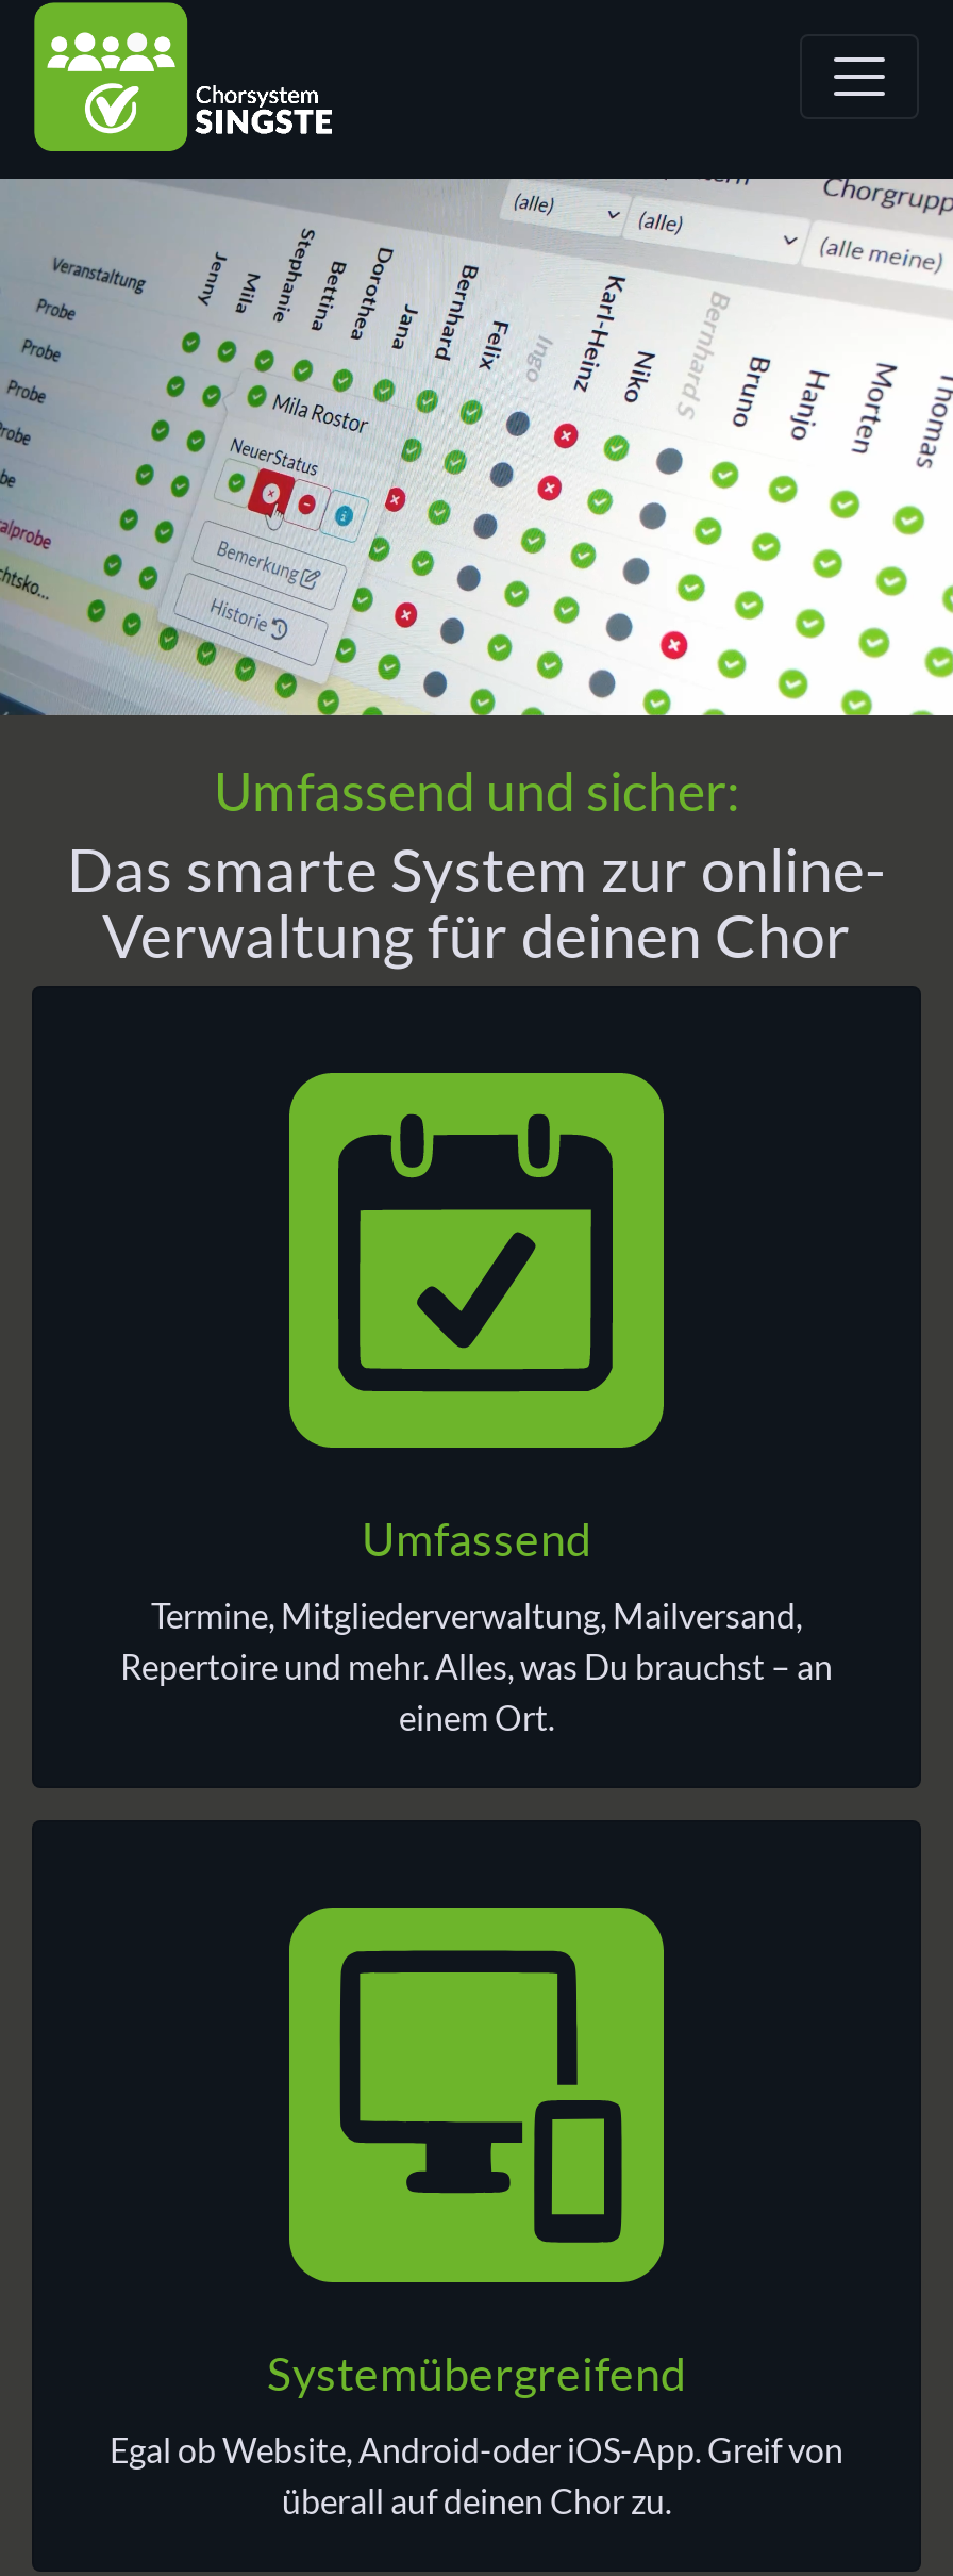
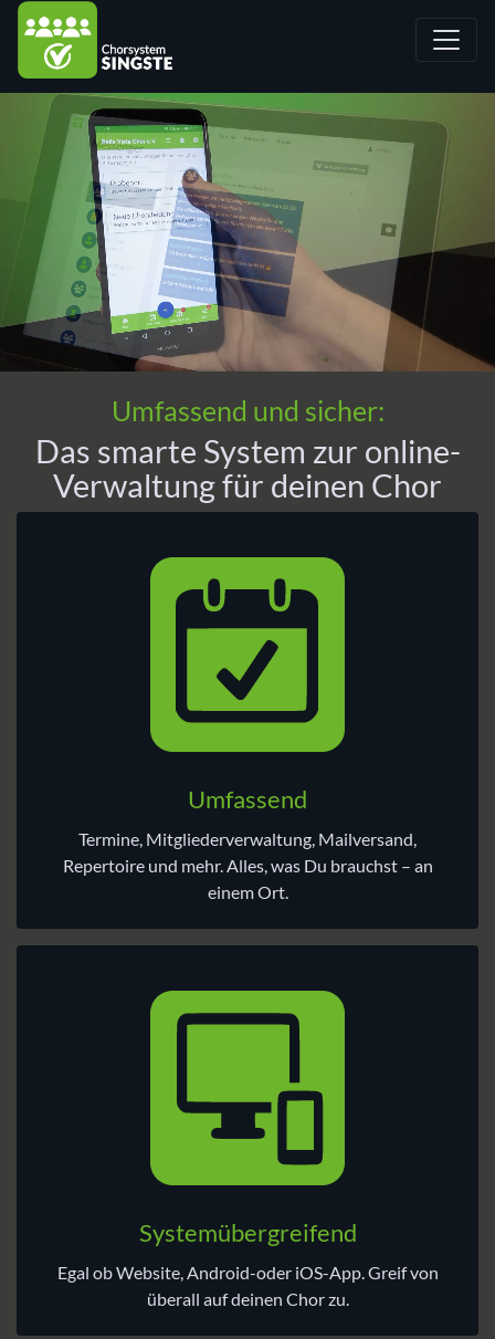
[6,177,947,717] [image] -> [3,92,492,372] [image]

